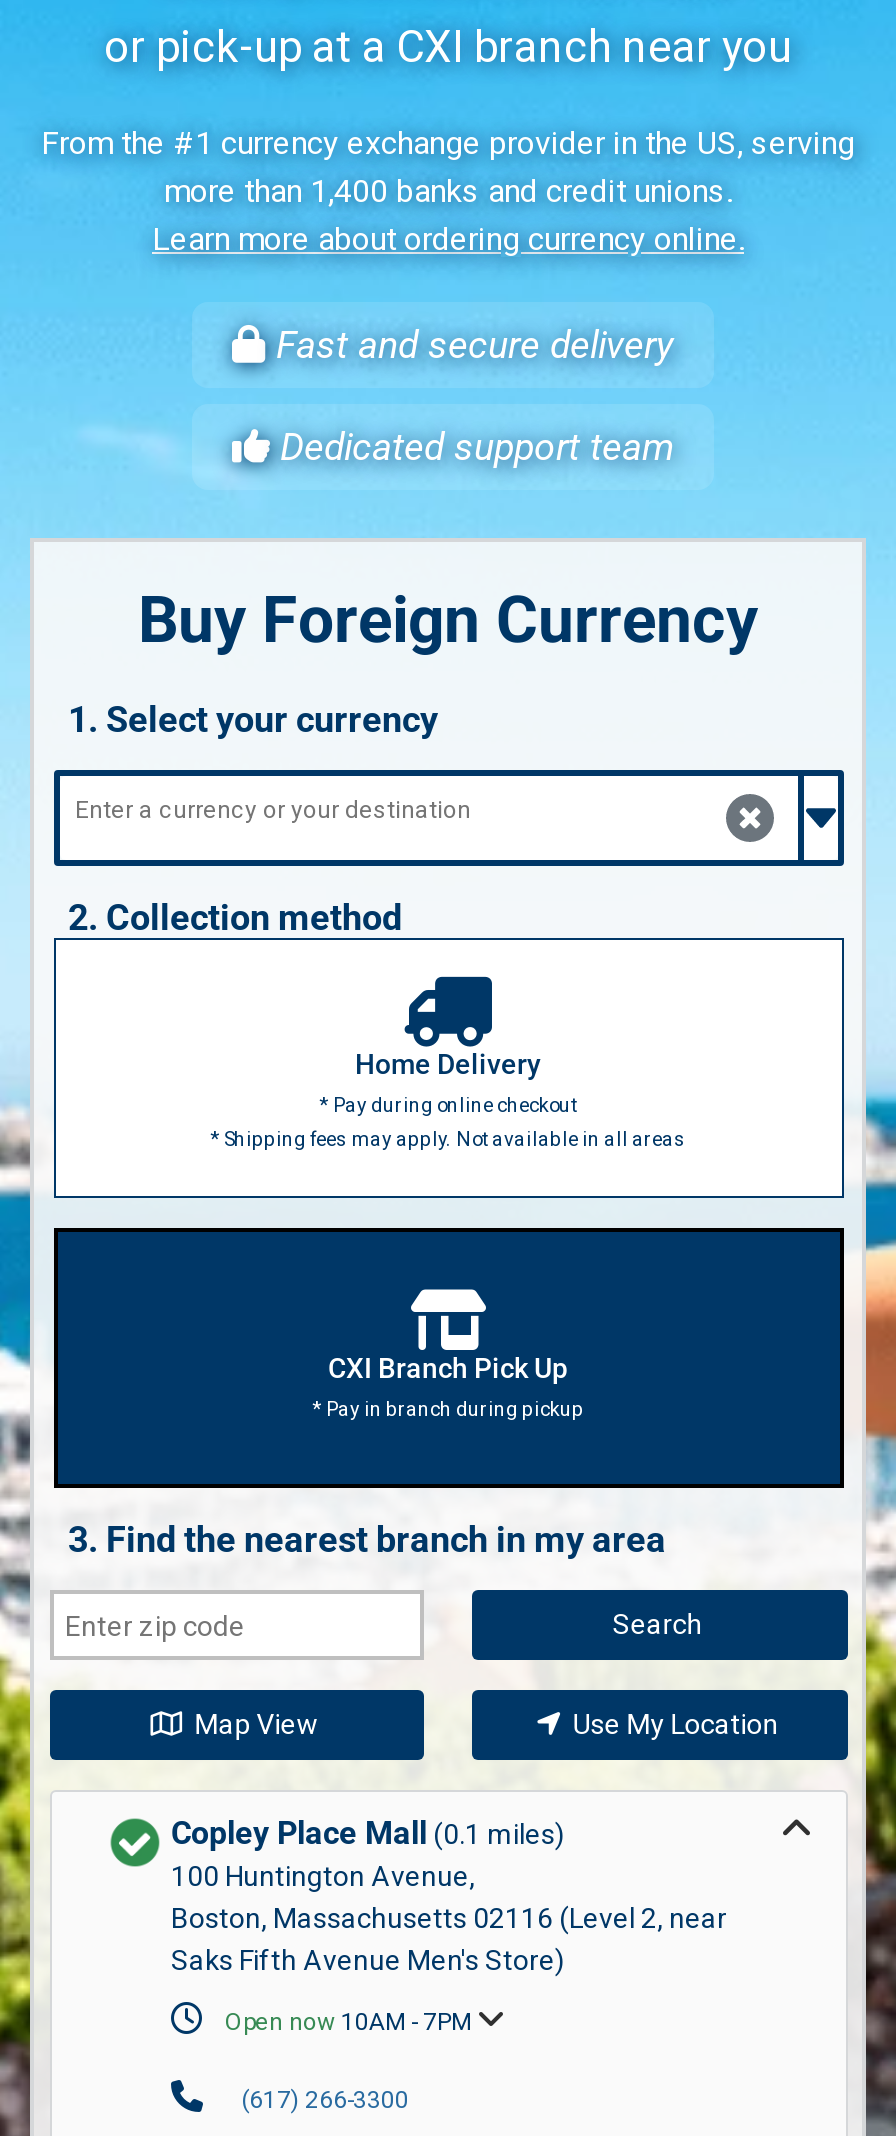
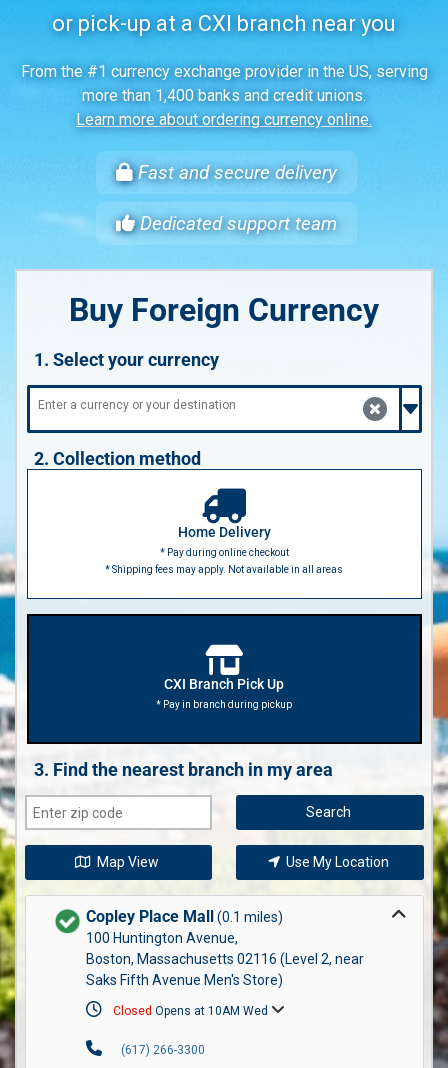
[225,2008,471,2036] Open now 10AM - 7PM -> [112,1004,267,1018] Closed Opens at 10AM Wed

